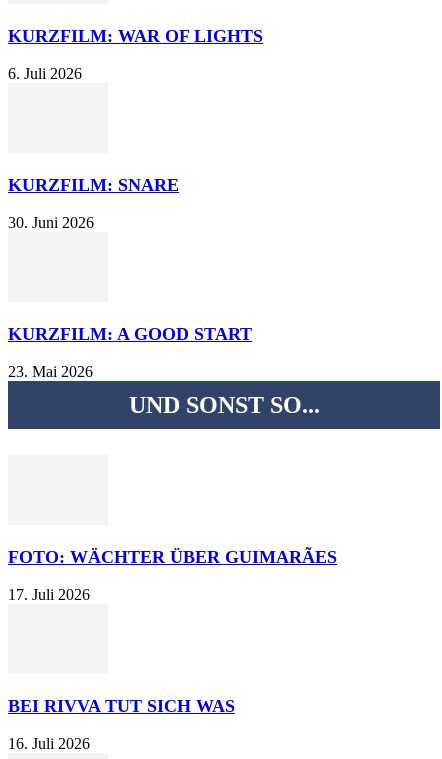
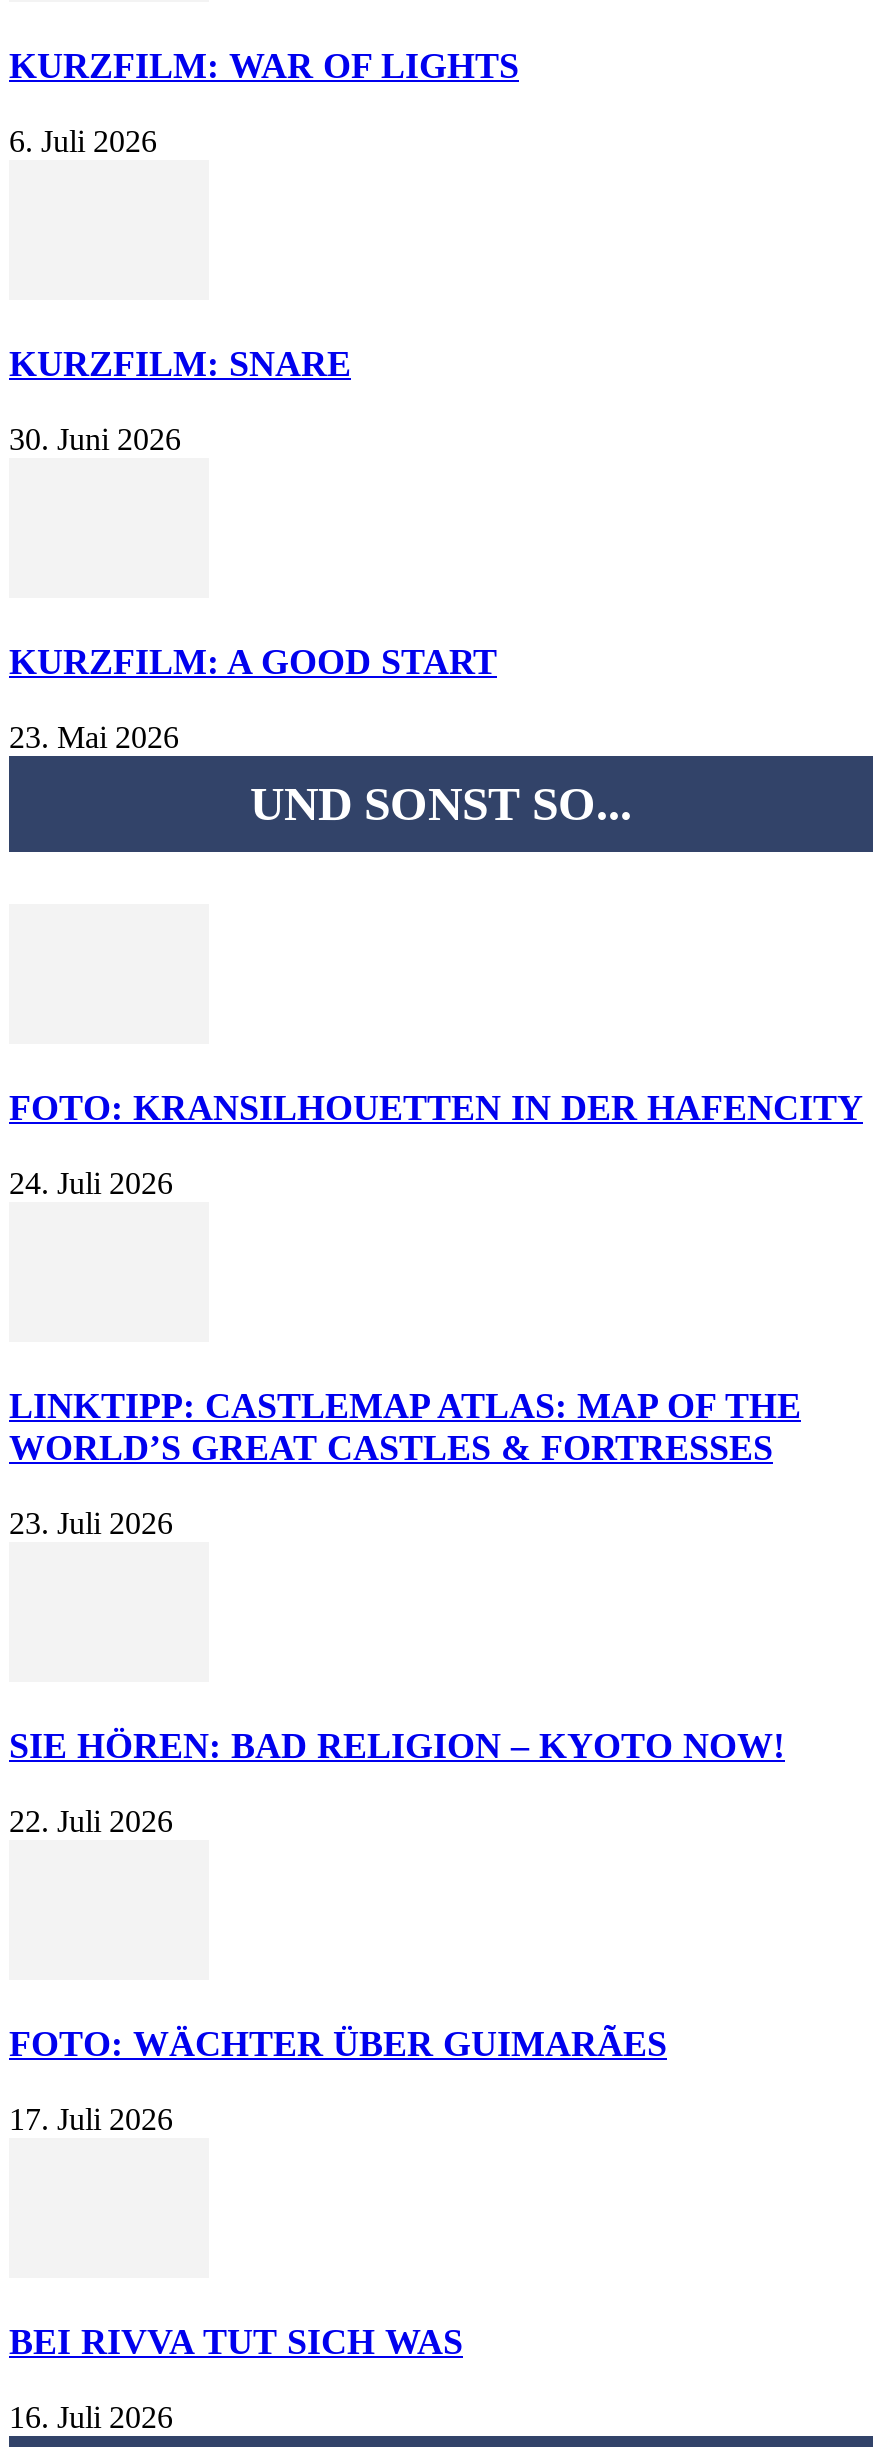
none -> [9,1088,863,1200] FOTO: KRANSILHOUETTEN IN DER HAFENCITY | 24. Juli 2026
none -> [9,1386,801,1540] LINKTIPP: CASTLEMAP ATLAS: MAP OF THE | WORLD’S GREAT CASTLES & FORTRESSES | 23. Juli 2026
none -> [9,1726,785,1838] SIE HÖREN: BAD RELIGION – KYOTO NOW! | 22. Juli 2026

